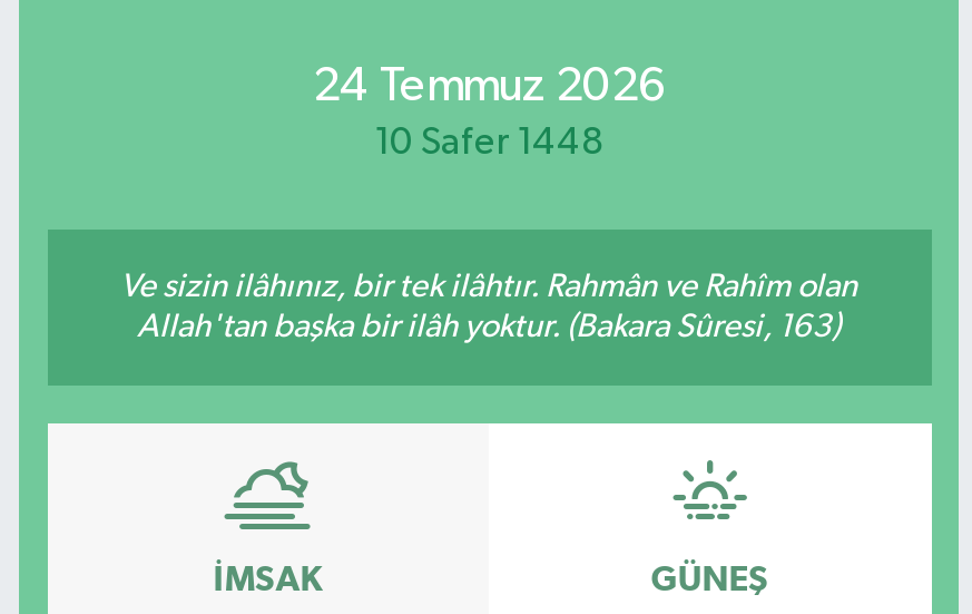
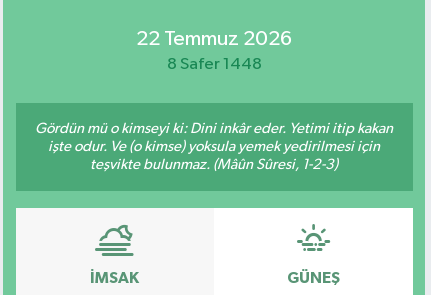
[313,62,665,163] 24 Temmuz 2026 | 10 Safer 1448 -> [136,28,292,73] 22 Temmuz 2026 | 8 Safer 1448
[120,269,857,342] Ve sizin ilâhınız, bir tek ilâhtır. Rahmân ve Rahîm olan | Allah'tan başka bir ilâh yoktur. (Bakara Sûresi, 163) -> [35,120,393,171] Gördün mü o kimseyi ki: Dini inkâr eder. Yetimi itip kakan | işte odur. Ve (o kimse) yoksula yemek yedirilmesi için | teşvikte bulunmaz. (Mâûn Sûresi, 1-2-3)

